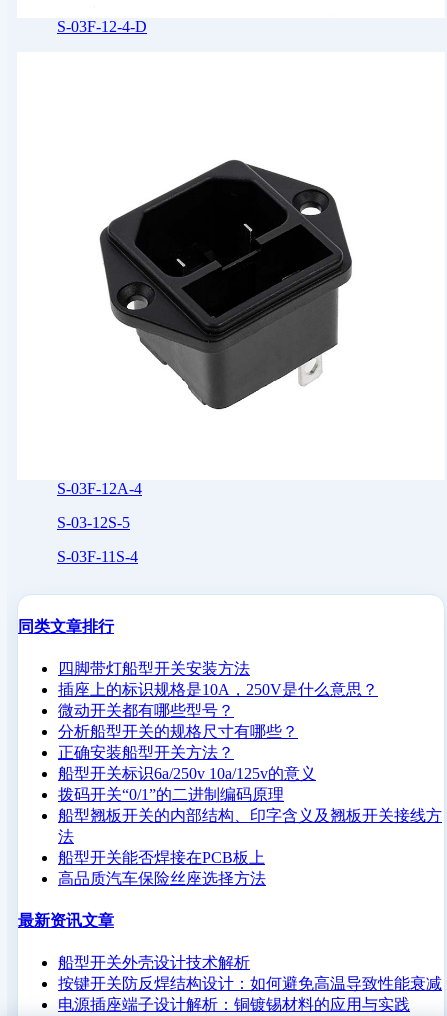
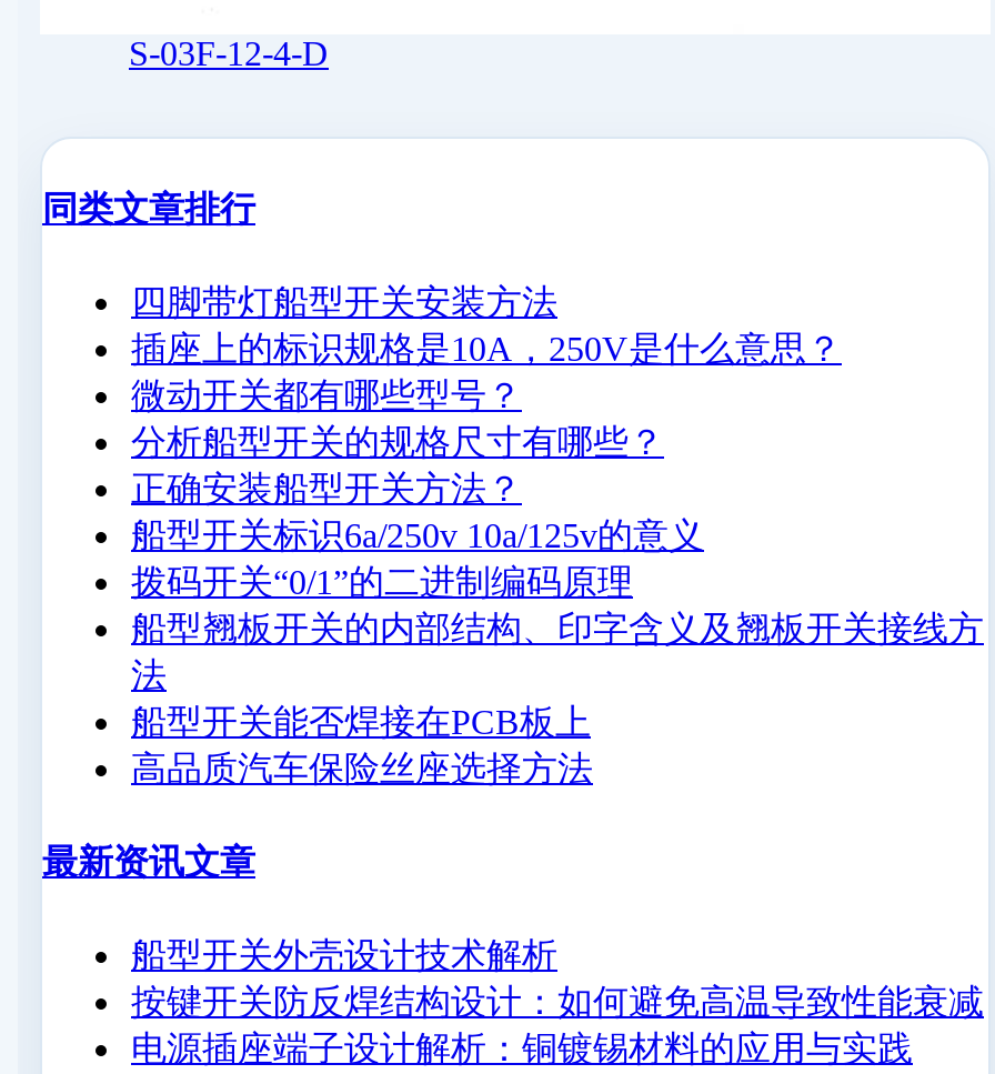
[99,159,353,410] [image] -> none
[57,480,142,565] S-03F-12A-4 | S-03-12S-5 | S-03F-11S-4 -> none

